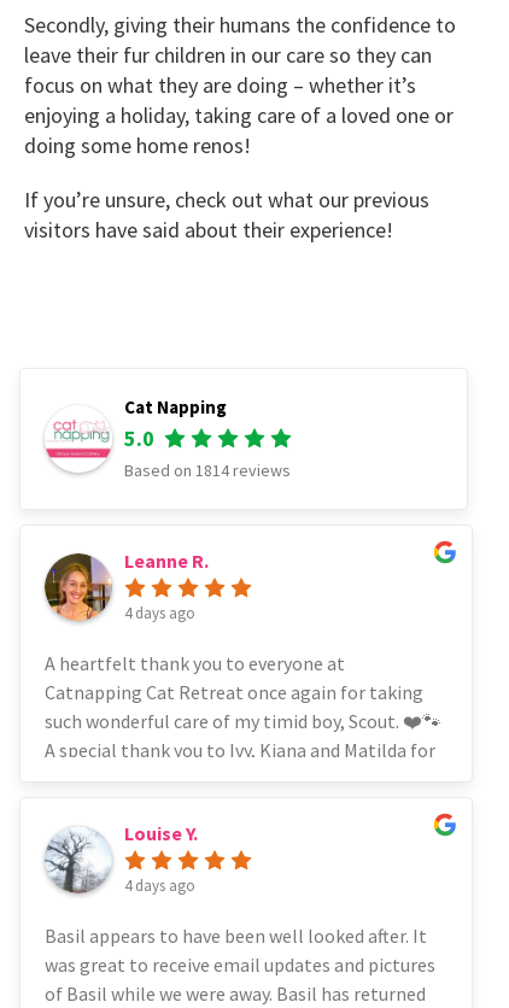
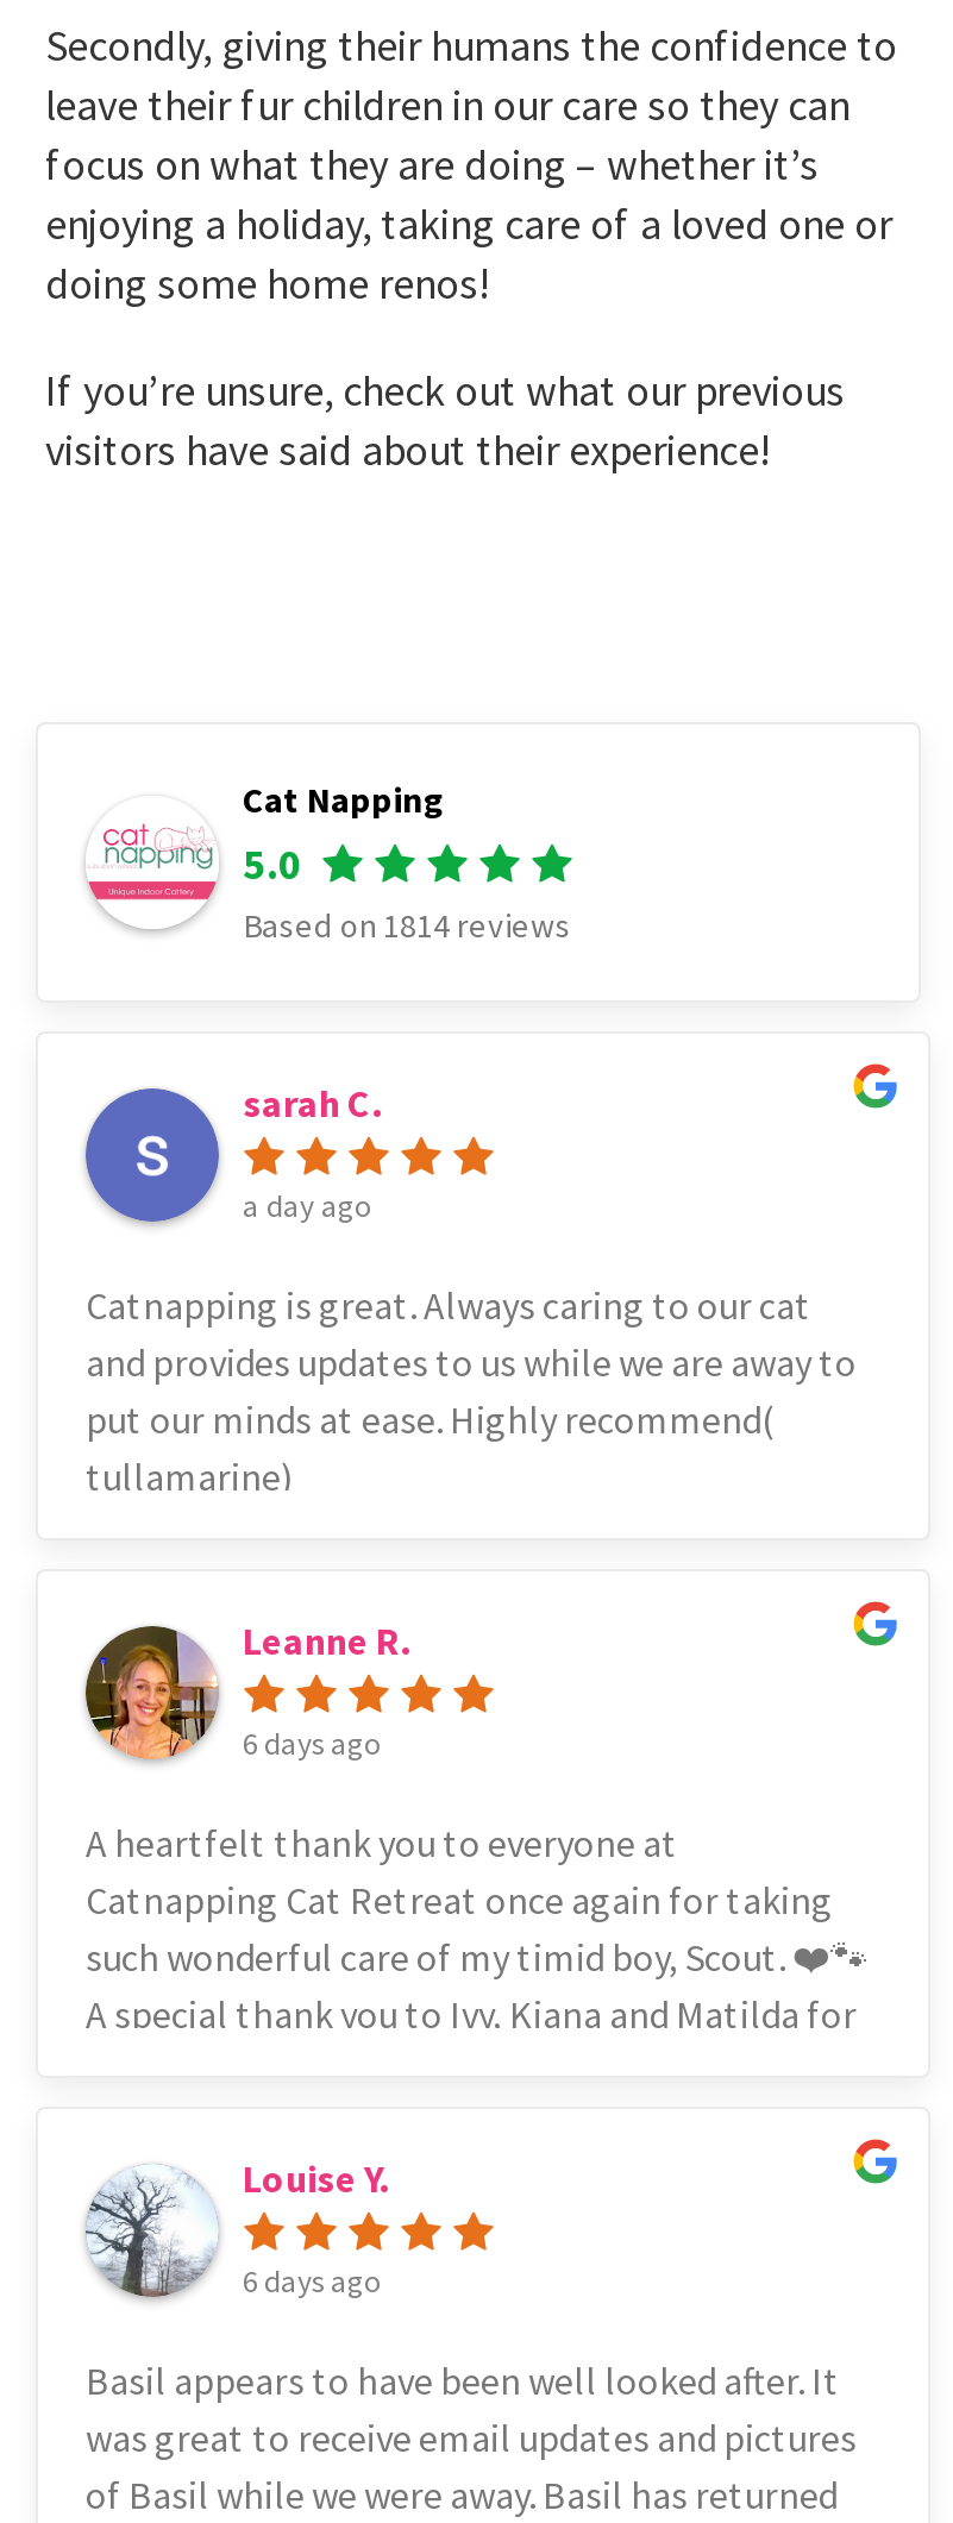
none -> [83,1079,857,1500] [image] | sarah C. | a day ago | Catnapping is great. Always caring to our cat | and provides updates to us while we are away to | put our minds at ease. Highly recommend( | tullamarine)
[124,603,195,623] 4 days ago -> [243,1724,383,1764] 6 days ago
[124,875,195,896] 4 days ago -> [243,2261,383,2302] 6 days ago

